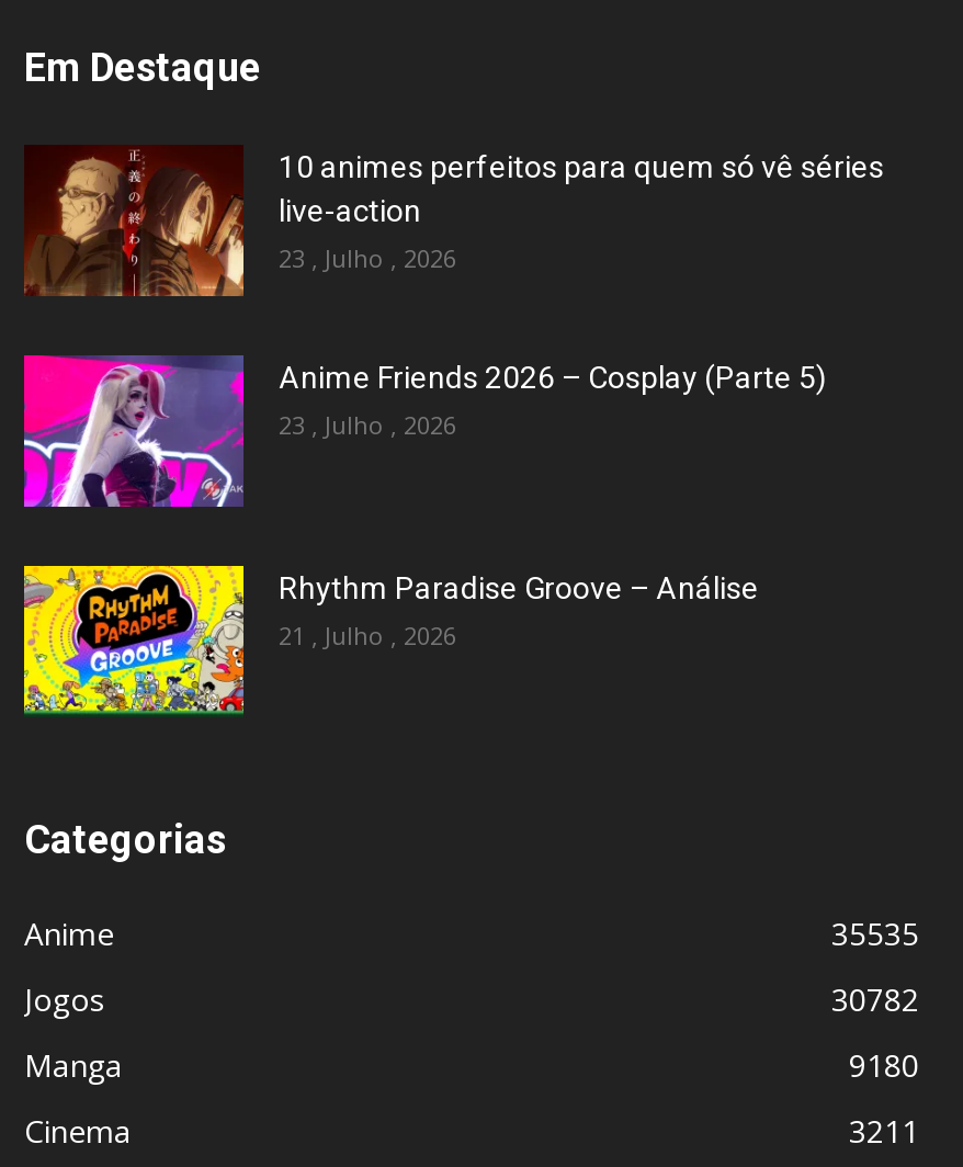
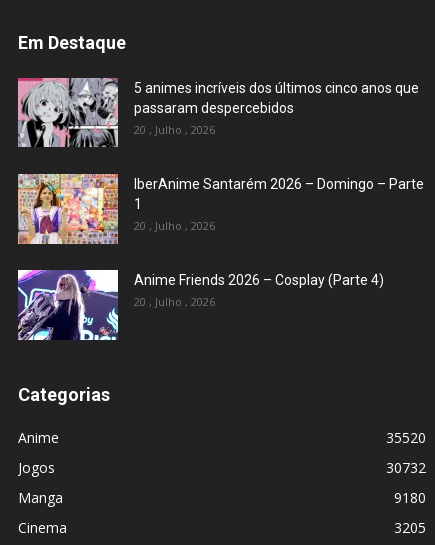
[24,145,884,298] [image] | 10 animes perfeitos para quem só vê séries | live-action | 23 , Julho , 2026 -> [17,77,419,148] [image] | 5 animes incríveis dos últimos cinco anos que | passaram despercebidos | 20 , Julho , 2026
[22,353,827,509] [image] | Anime Friends 2026 – Cosplay (Parte 5) | 23 , Julho , 2026 -> [17,173,424,245] [image] | IberAnime Santarém 2026 – Domingo – Parte | 1 | 20 , Julho , 2026
[22,564,759,720] [image] | Rhythm Paradise Groove – Análise | 21 , Julho , 2026 -> [17,269,384,341] [image] | Anime Friends 2026 – Cosplay (Parte 4) | 20 , Julho , 2026
[831,914,919,955] 35535 -> [386,428,426,447] 35520
[831,979,919,1021] 30782 -> [386,458,426,477] 30732
[849,1111,919,1153] 3211 -> [394,518,426,537] 3205

